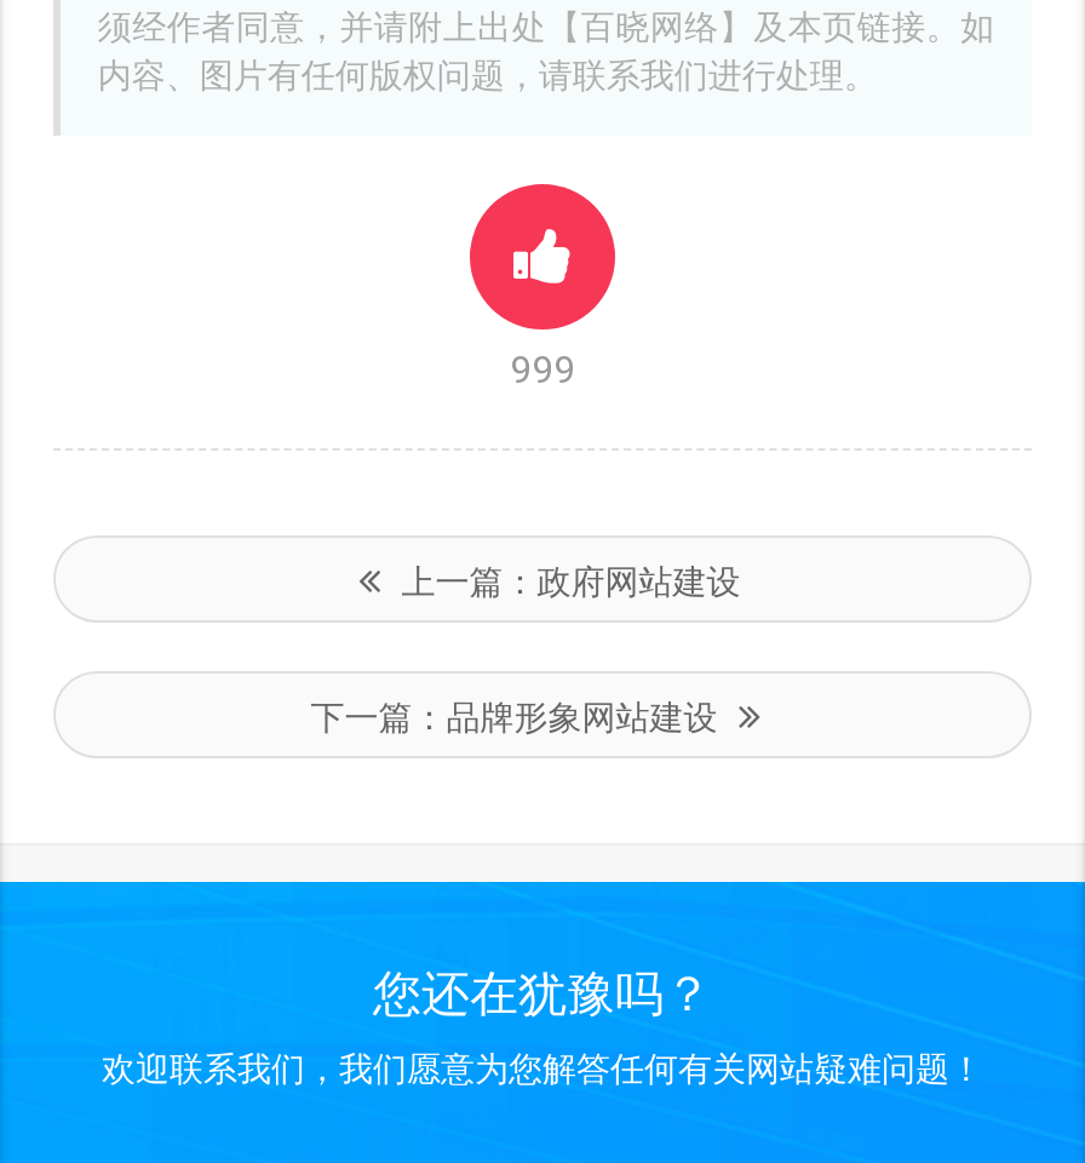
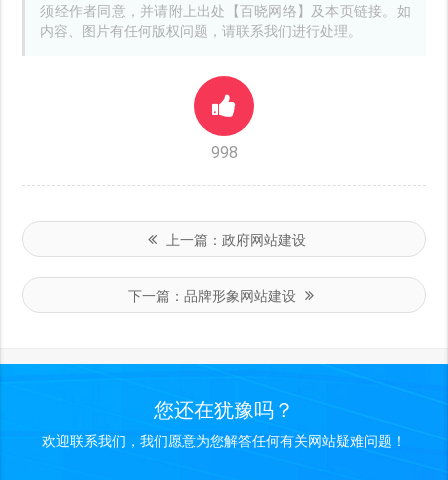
[510,347,575,393] 999 -> [210,143,237,162] 998

